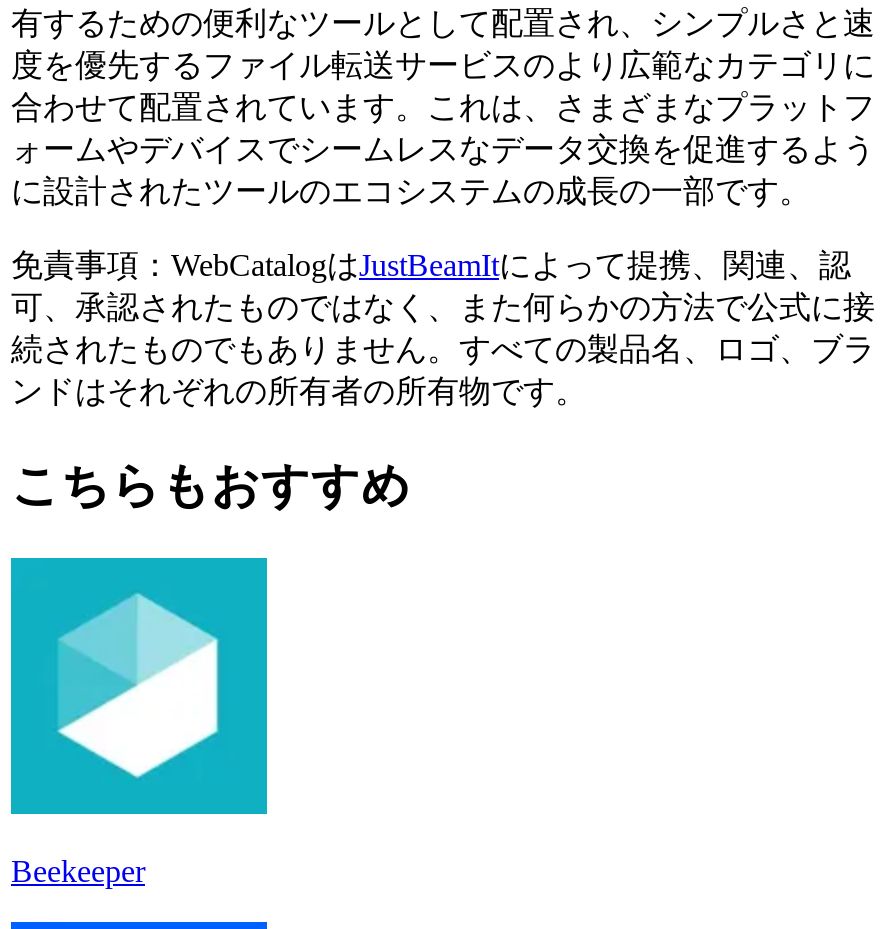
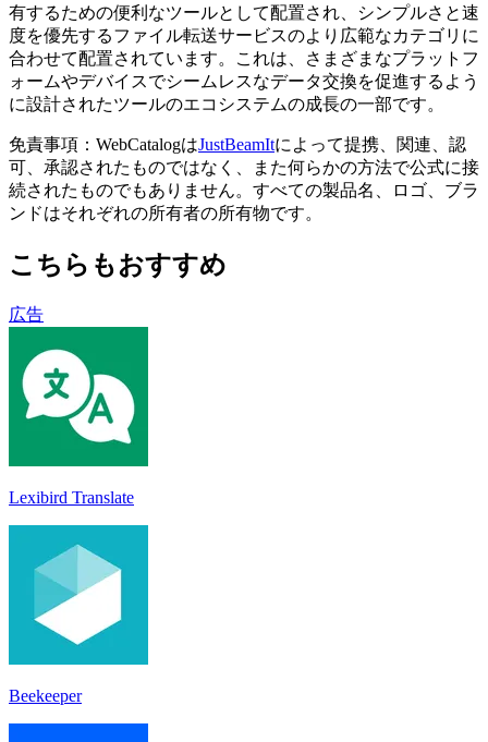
none -> [8,326,149,506] [image] | Lexibird Translate
none -> [9,305,44,323] 広告

